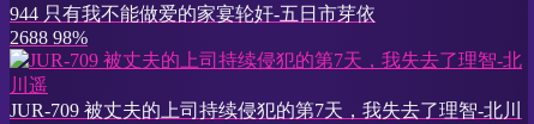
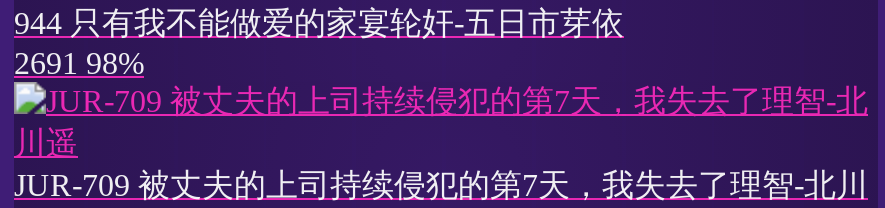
[10,27,88,47] 2688 98% -> [14,45,144,79] 2691 98%

